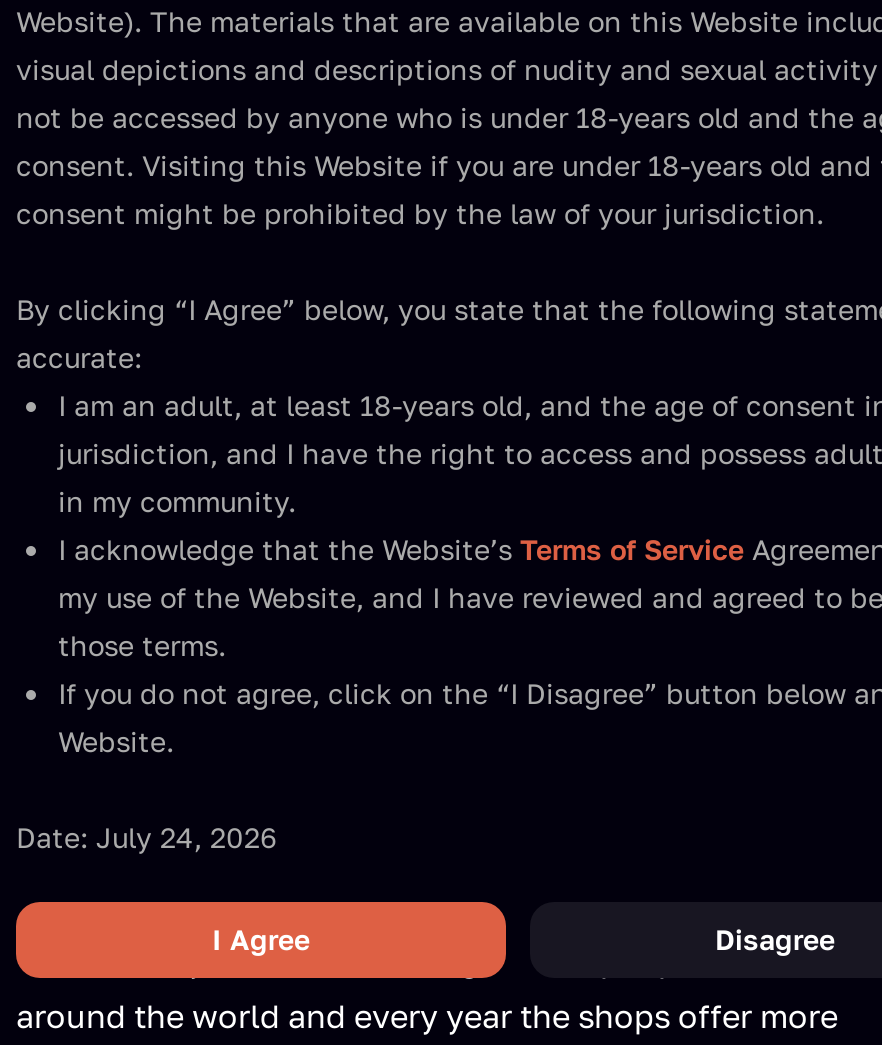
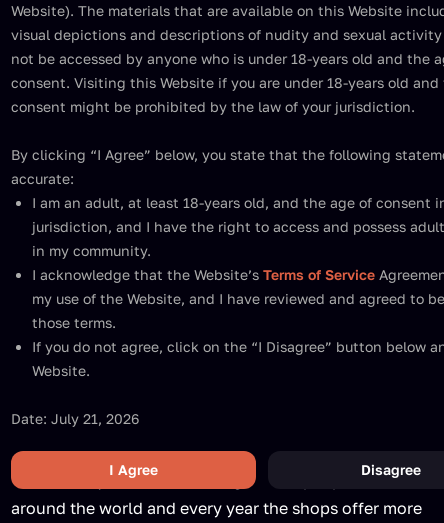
[16,820,276,854] Date: July 24, 2026 -> [11,410,139,427] Date: July 21, 2026

